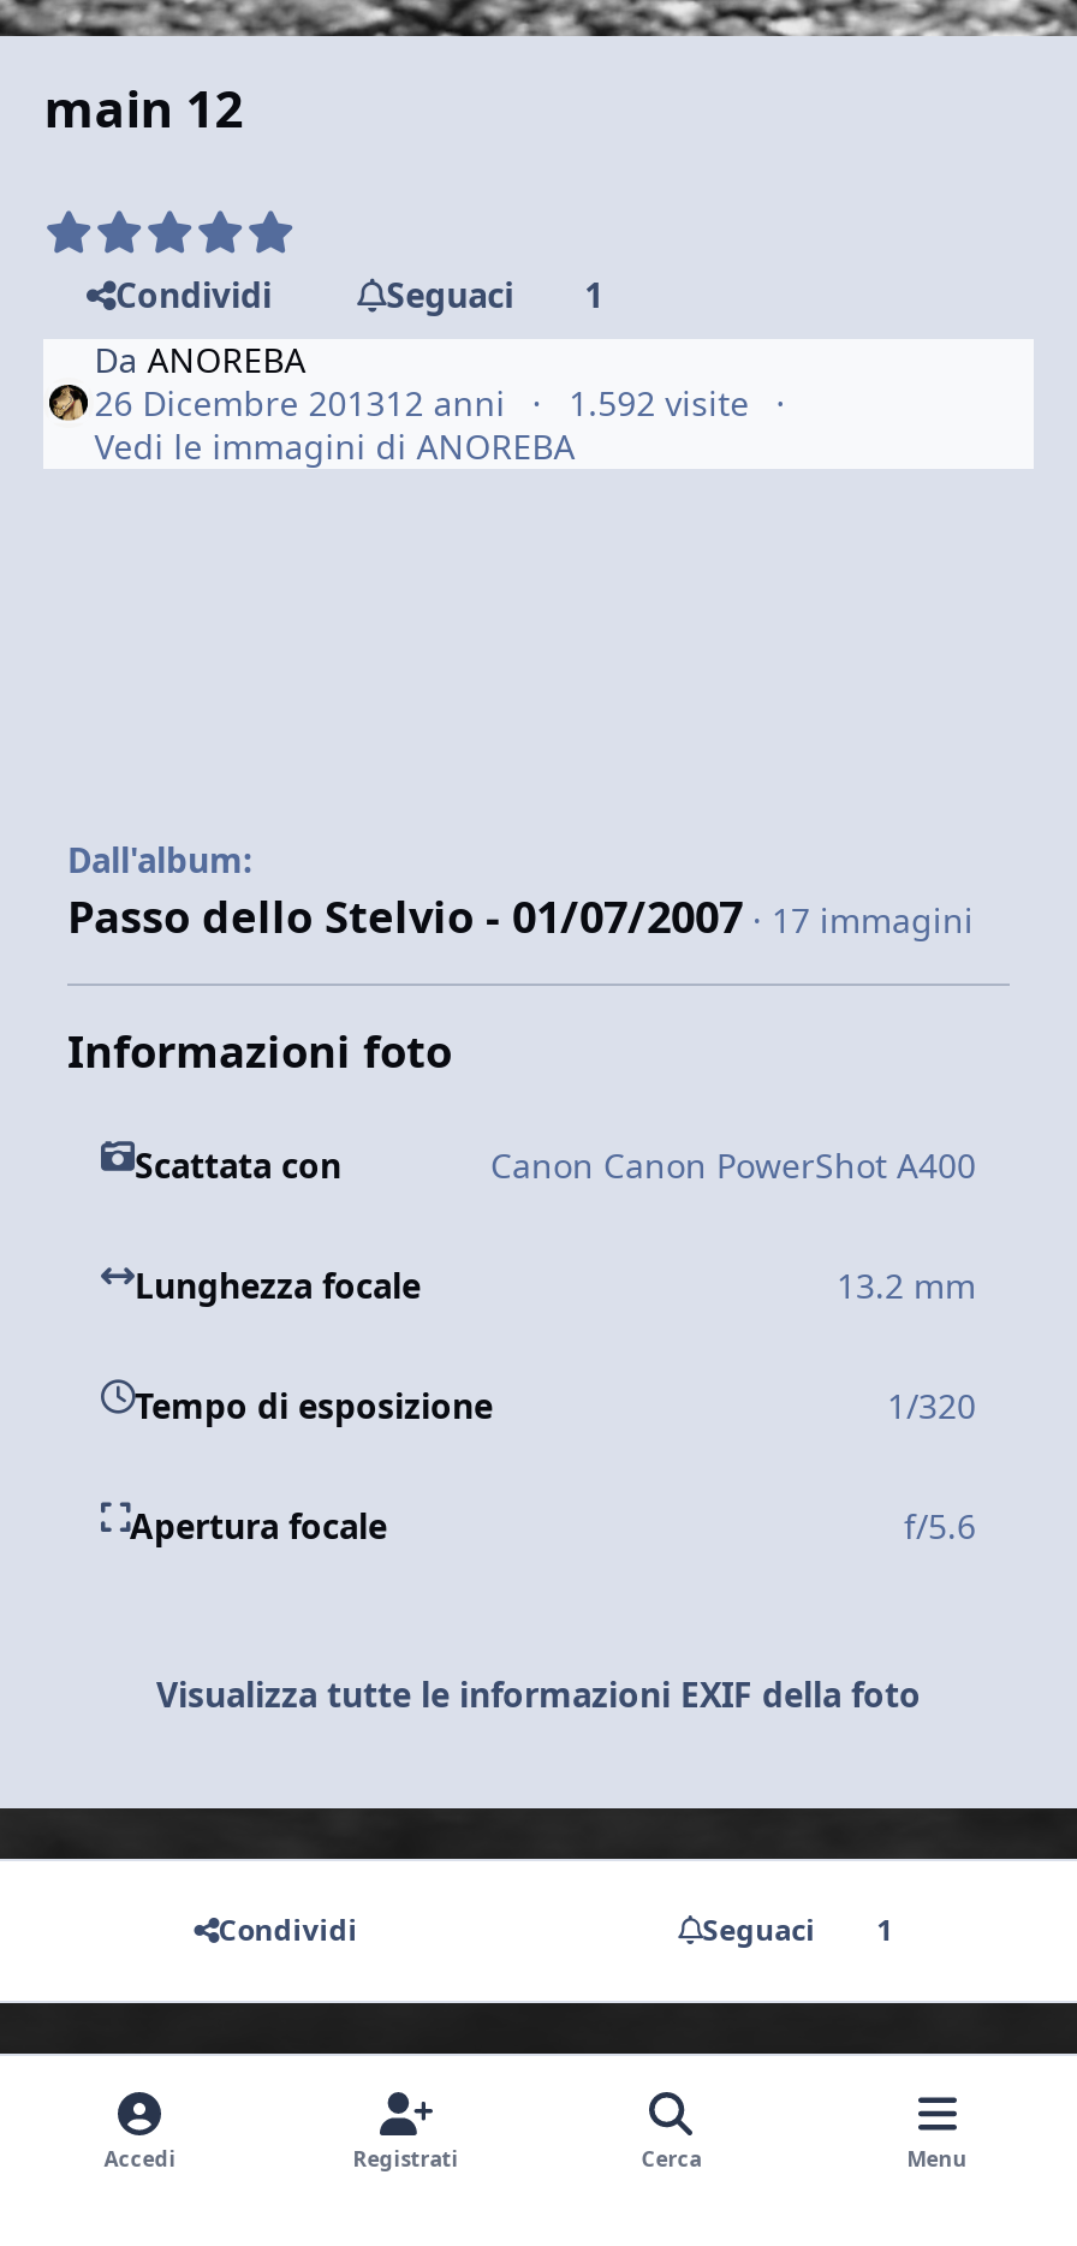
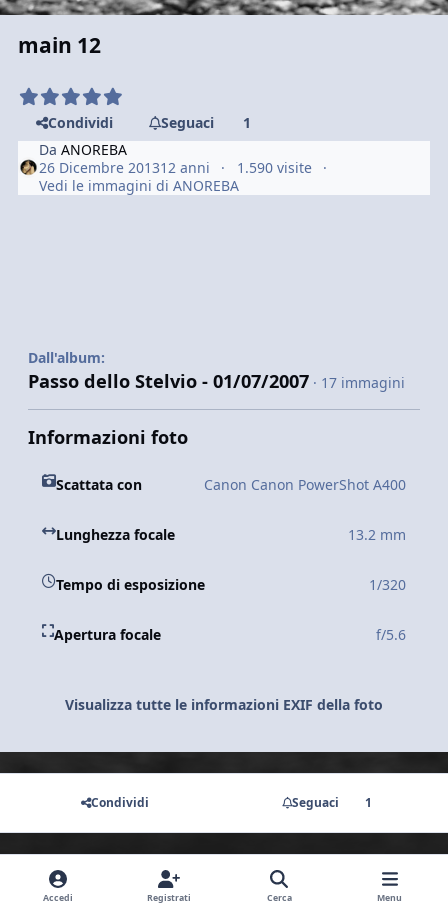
[94,380,749,425] 26 Dicembre 201312 anni 1.592 visite -> [39,158,312,177] 26 Dicembre 201312 anni 1.590 visite

